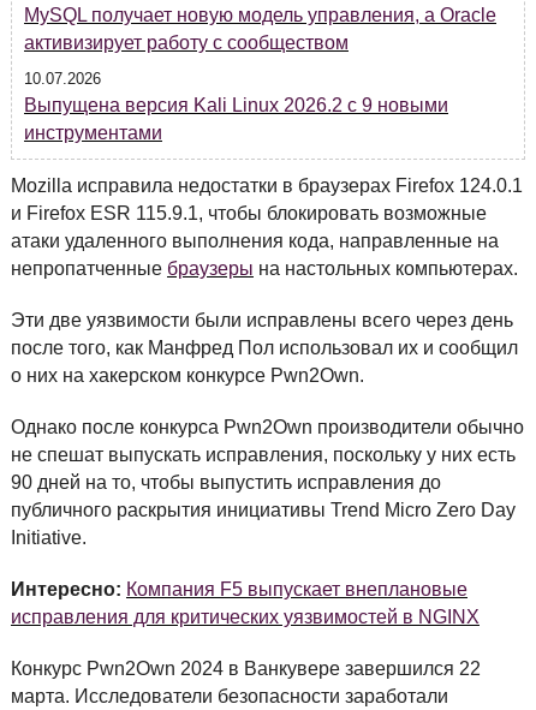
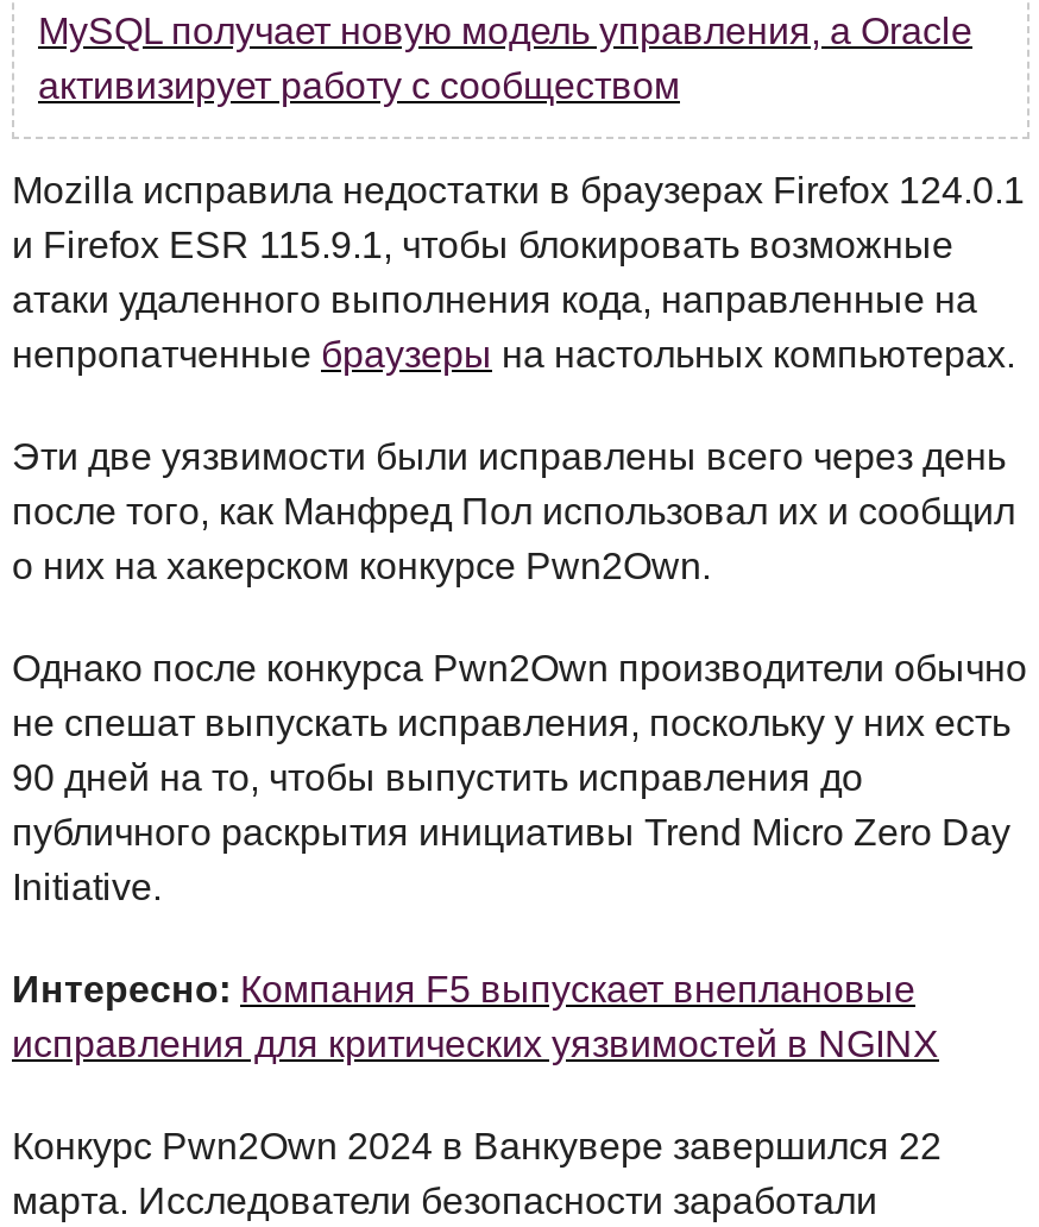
[24,71,448,143] 10.07.2026 | Выпущена версия Kali Linux 2026.2 с 9 новыми | инструментами -> none

